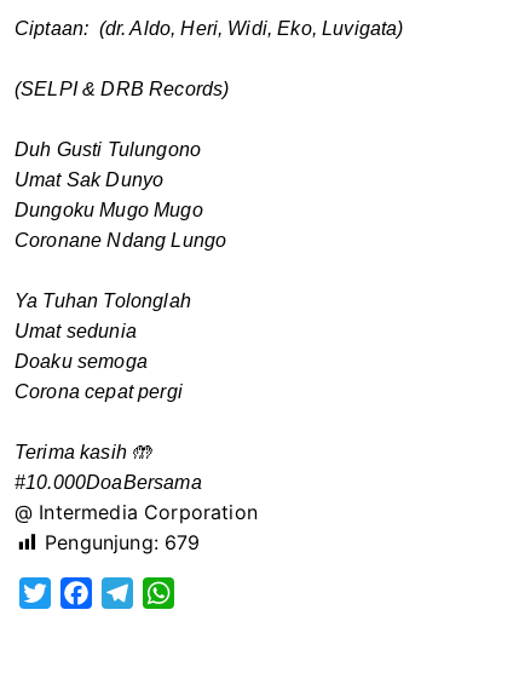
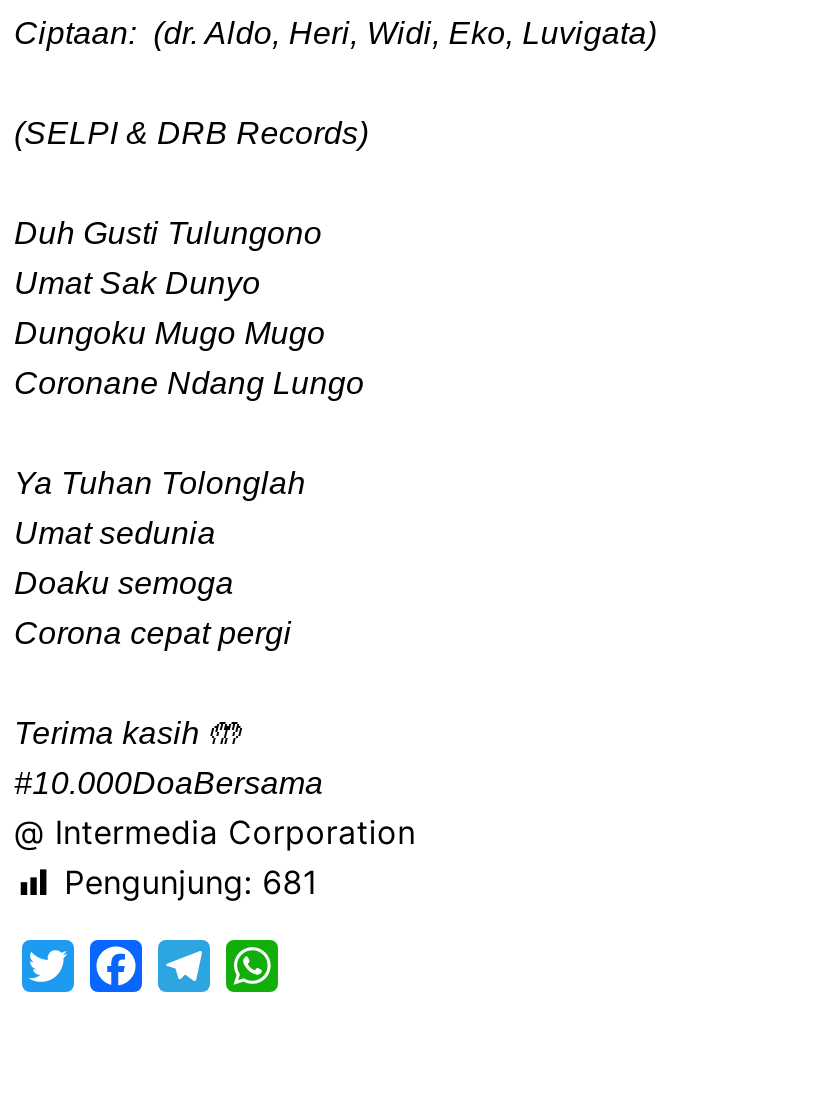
[45,530,200,554] Pengunjung: 679 -> [64,862,317,902] Pengunjung: 681

